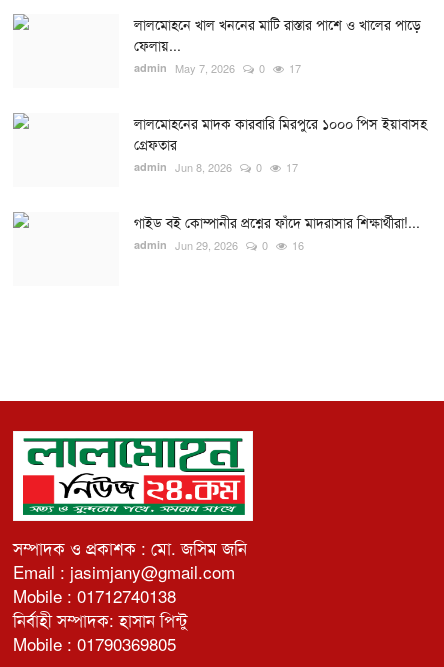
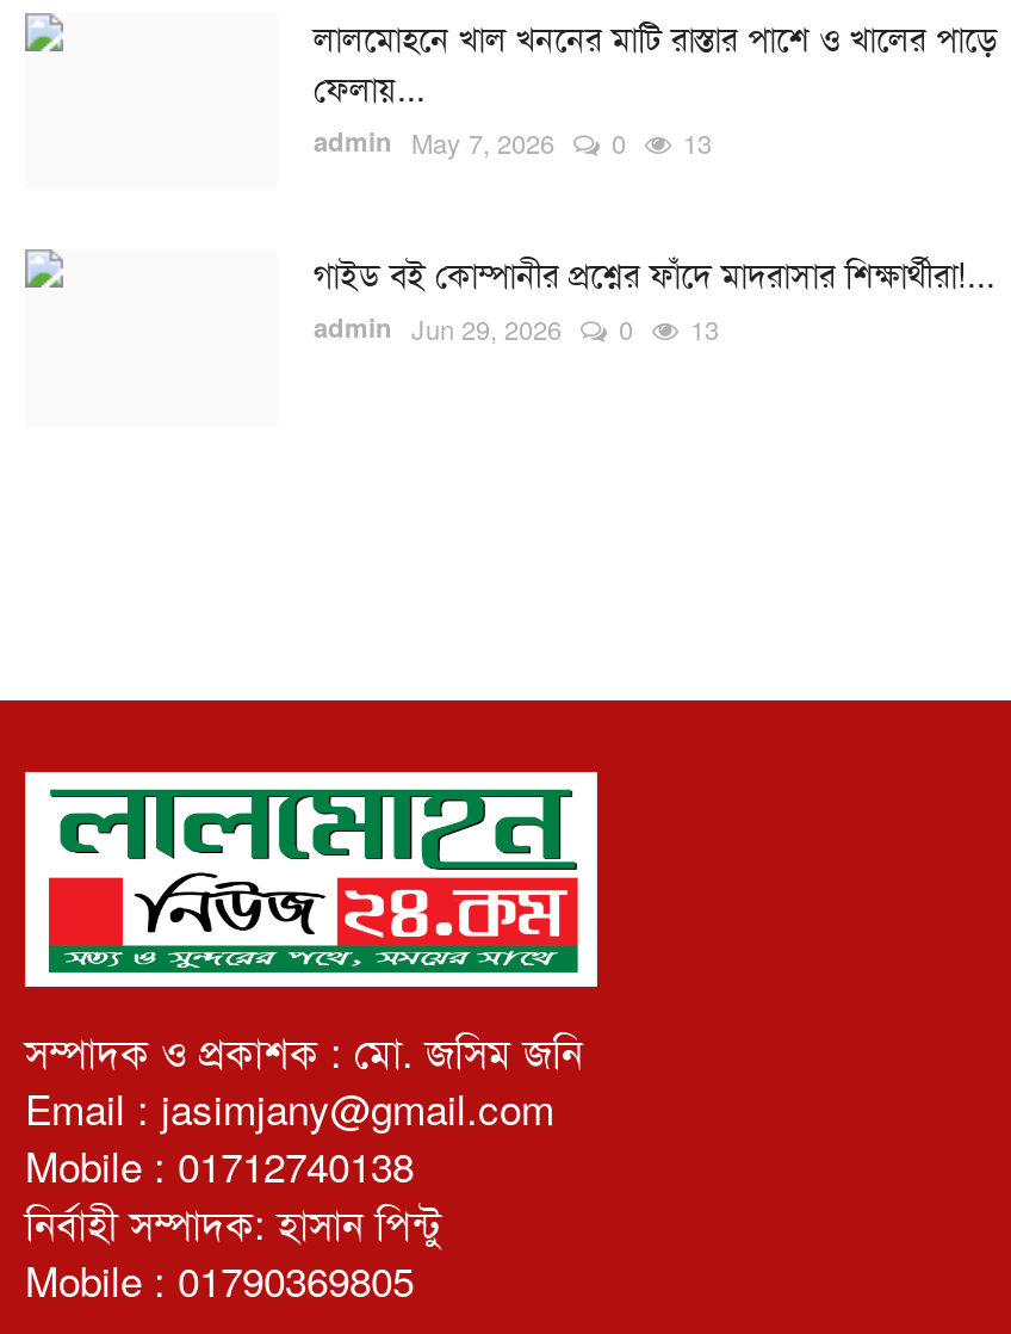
[134,60,427,175] 17 | লালমোহনের মাদক কারবারি মিরপুরে ১০০০ পিস ইয়াবাসহ | গ্রেফতার | admin Jun 8, 2026 | 0 | 17 -> [683,123,712,162] 13
[134,237,304,253] admin Jun 29, 2026 0 16 -> [314,310,719,348] admin Jun 29, 2026 0 13

